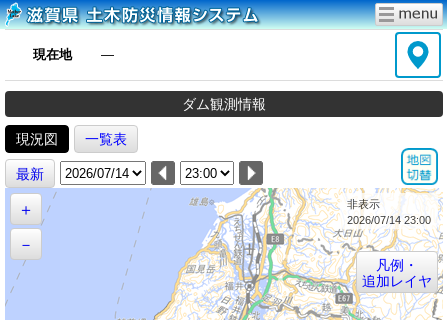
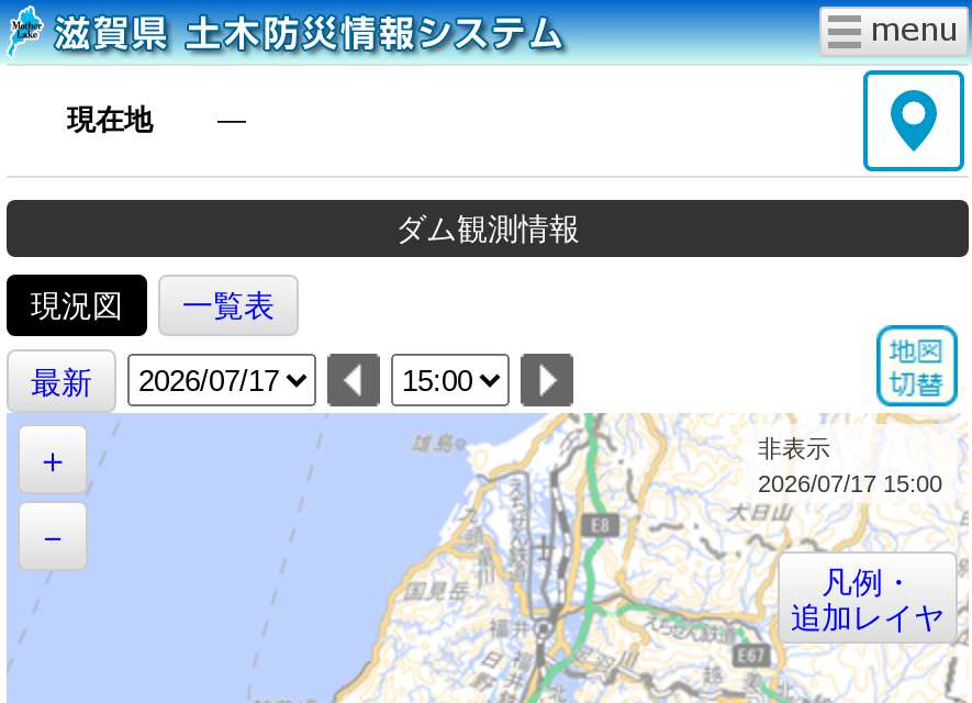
[347,214,431,226] 2026/07/14 23:00 -> [758,470,942,496] 2026/07/17 15:00

